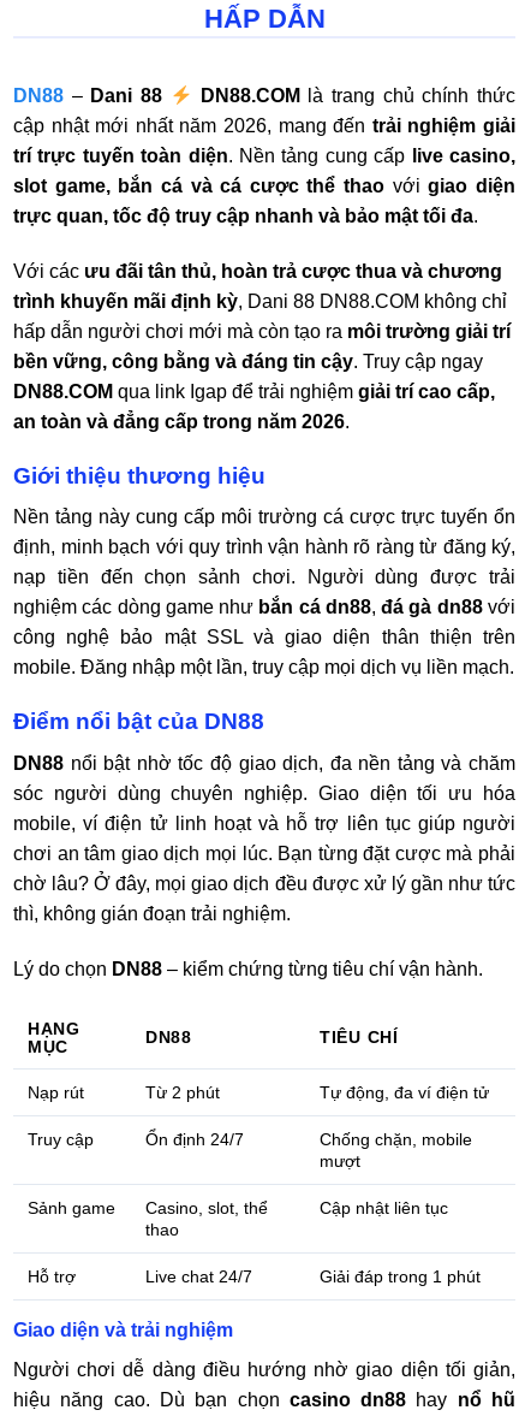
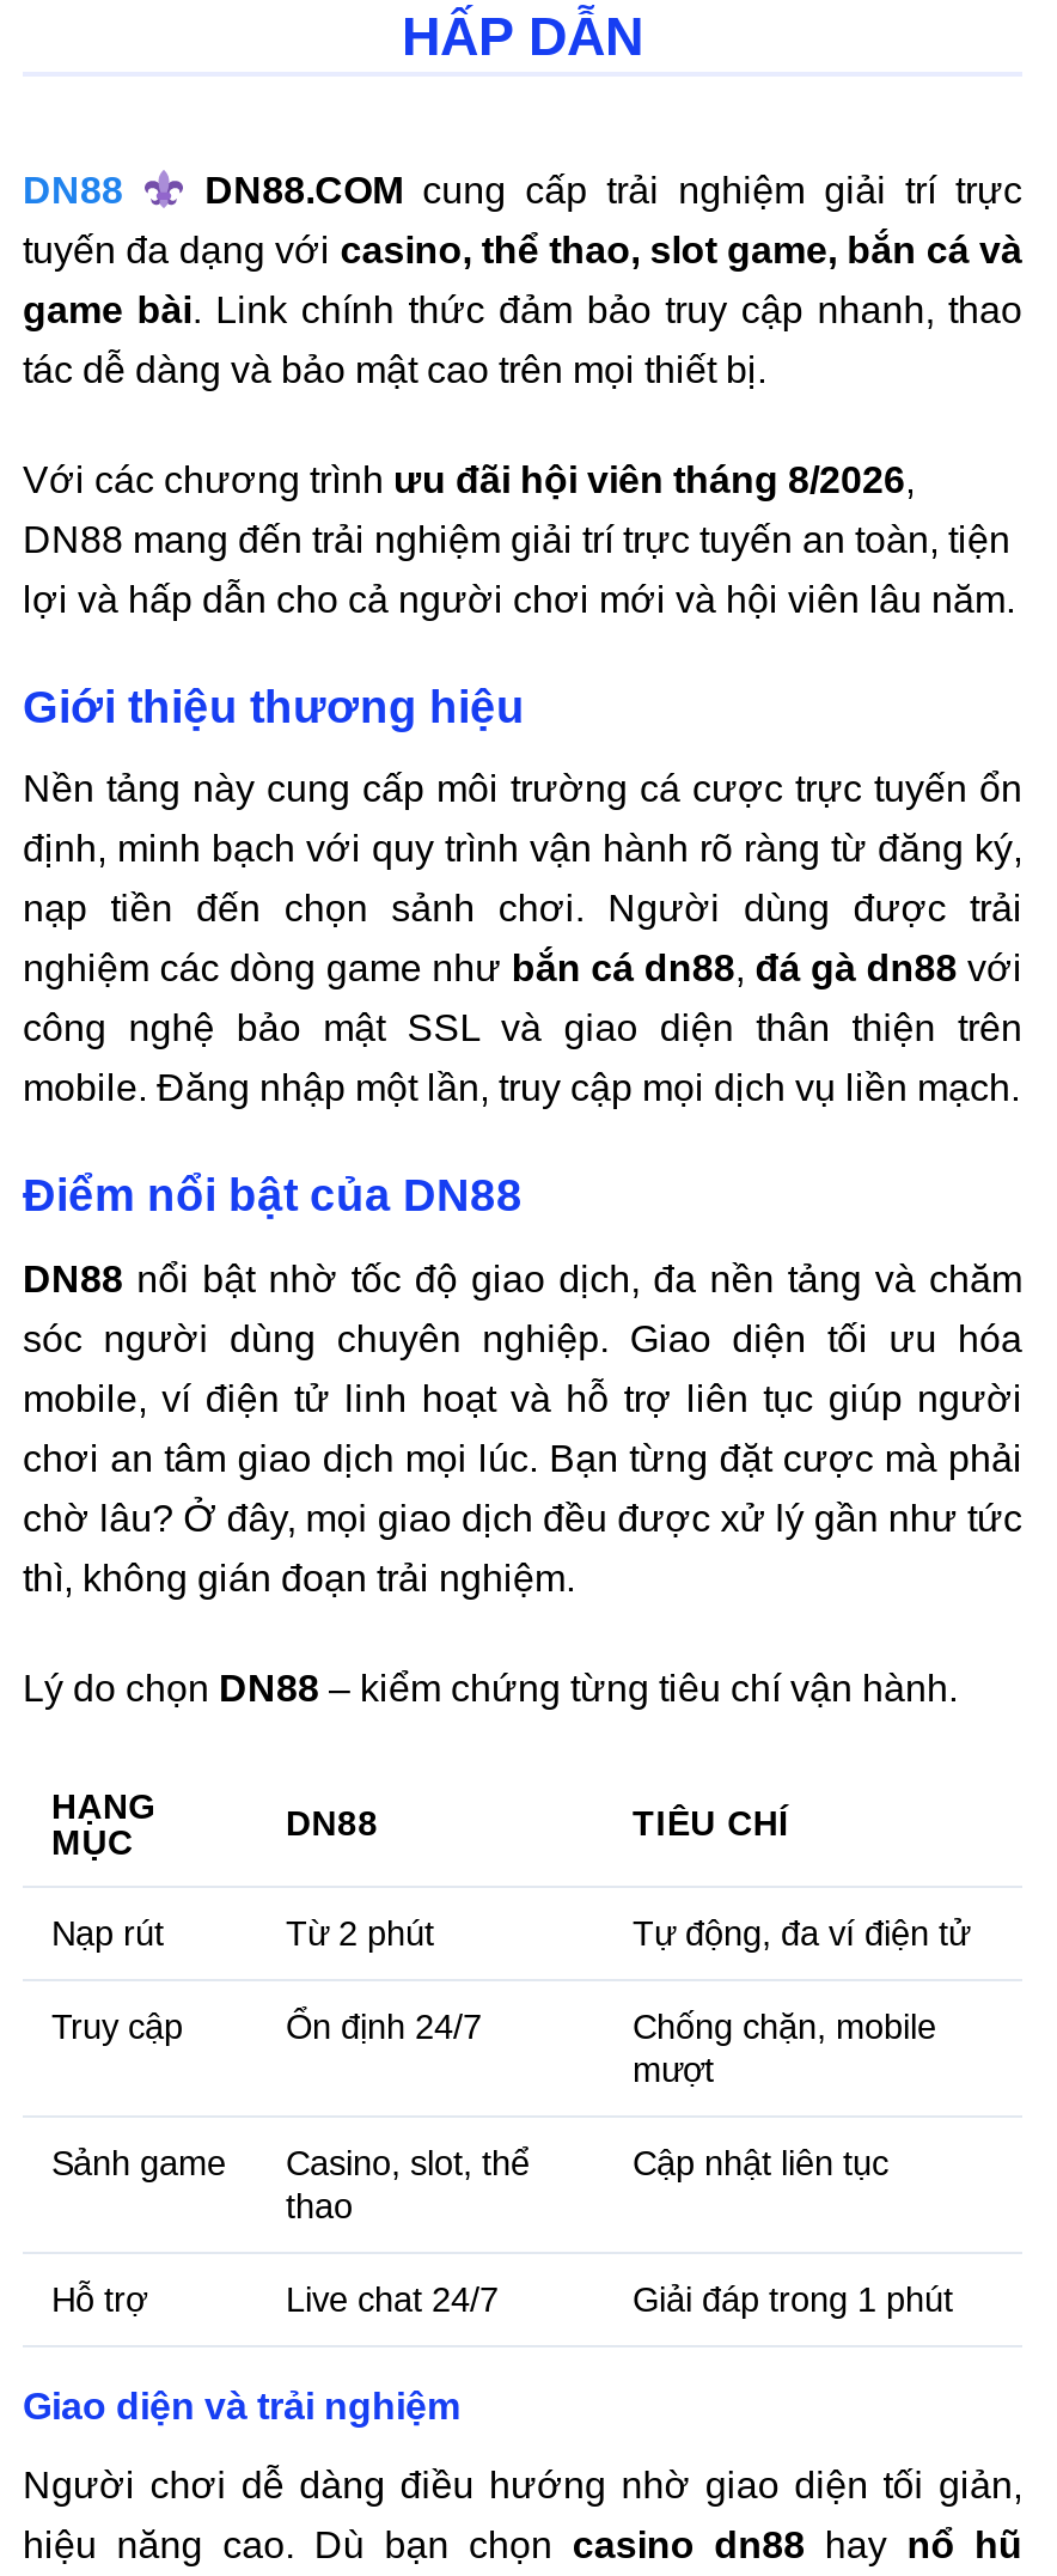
[13,86,515,432] DN88 – Dani 88 | DN88.COM là trang chủ chính thức | cập nhật mới nhất năm 2026, mang đến trải nghiệm giải | trí trực tuyến toàn diện. Nền tảng cung cấp live casino, | slot game, bắn cá và cá cược thể thao với giao diện | trực quan, tốc độ truy cập nhanh và bảo mật tối đa. | Với các ưu đãi tân thủ, hoàn trả cược thua và chương | trình khuyến mãi định kỳ, Dani 88 DN88.COM không chỉ | hấp dẫn người chơi mới mà còn tạo ra môi trường giải trí | bền vững, công bằng và đáng tin cậy. Truy cập ngay | DN88.COM qua link Igap để trải nghiệm giải trí cao cấp, | an toàn và đẳng cấp trong năm 2026. -> [23,170,1022,620] DN88 | DN88.COM cung cấp trải nghiệm giải trí trực | tuyến đa dạng với casino, thể thao, slot game, bắn cá và | game bài. Link chính thức đảm bảo truy cập nhanh, thao | tác dễ dàng và bảo mật cao trên mọi thiết bị. | Với các chương trình ưu đãi hội viên tháng 8/2026, | DN88 mang đến trải nghiệm giải trí trực tuyến an toàn, tiện | lợi và hấp dẫn cho cả người chơi mới và hội viên lâu năm.

